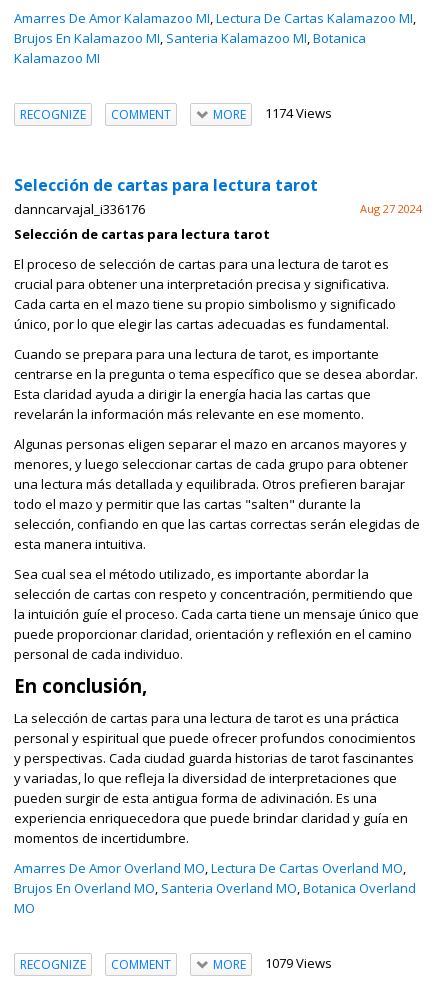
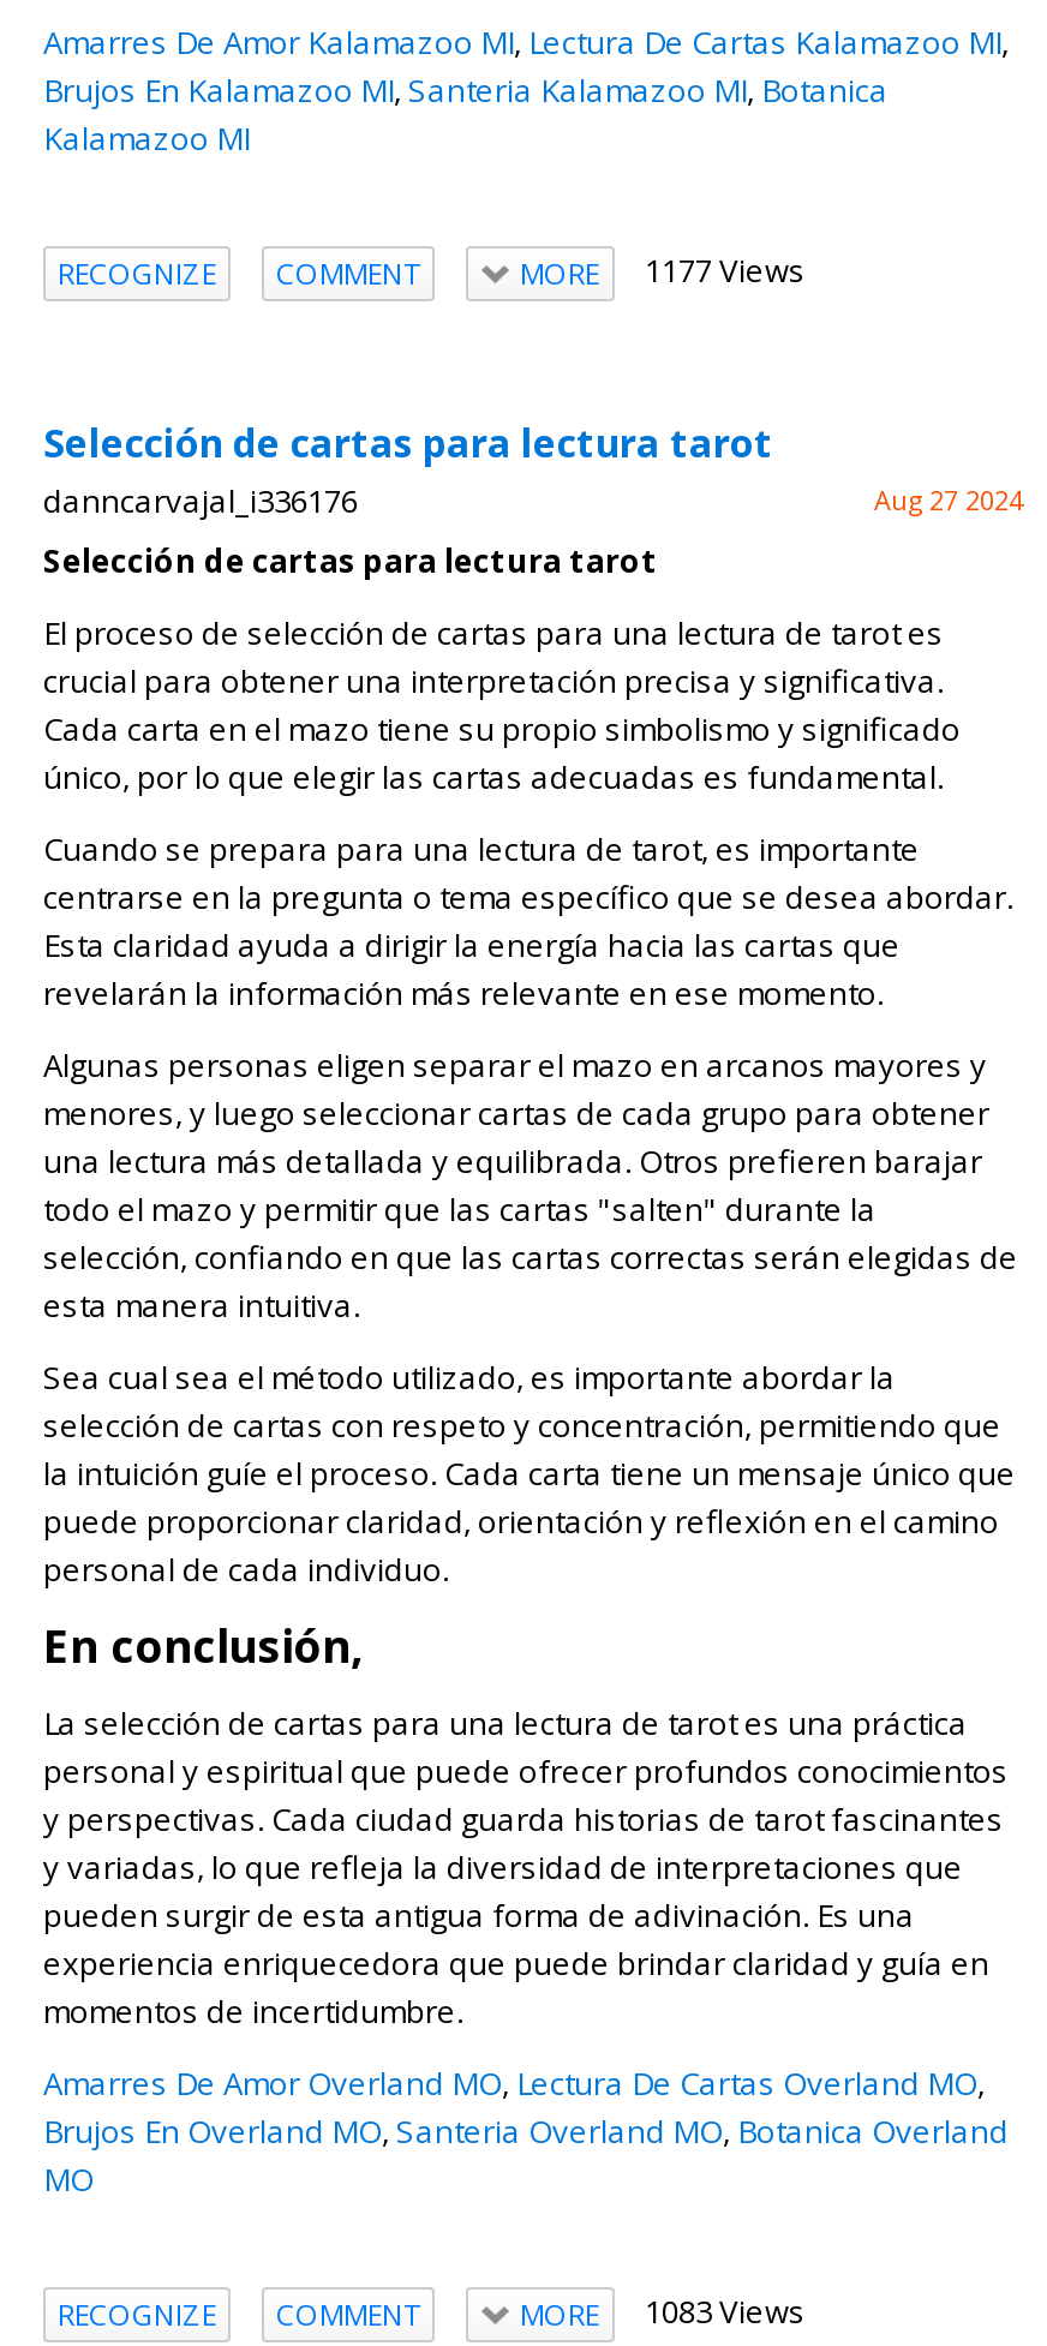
[212,104,331,123] MORE 1174 Views -> [520,249,806,294] MORE 1177 Views
[212,954,331,973] MORE 1079 Views -> [520,2290,806,2335] MORE 1083 Views

